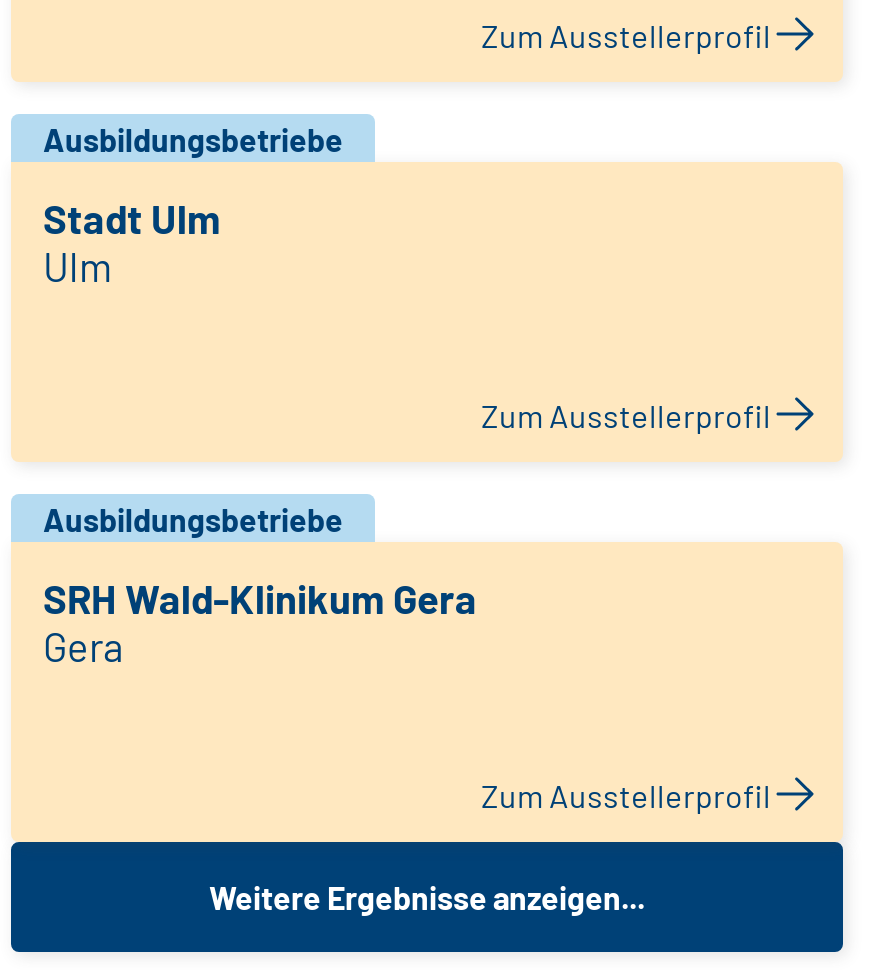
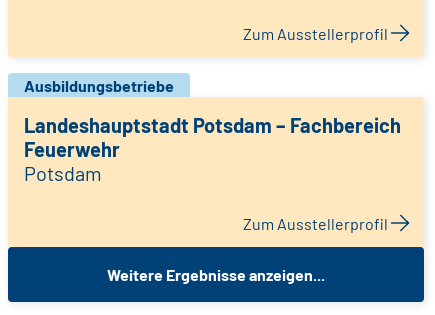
[43,194,771,670] Stadt Ulm | Ulm | Zum Ausstellerprofil | Ausbildungsbetriebe | SRH Wald-Klinikum Gera | Gera -> [24,113,401,185] Landeshauptstadt Potsdam – Fachbereich | Feuerwehr | Potsdam

